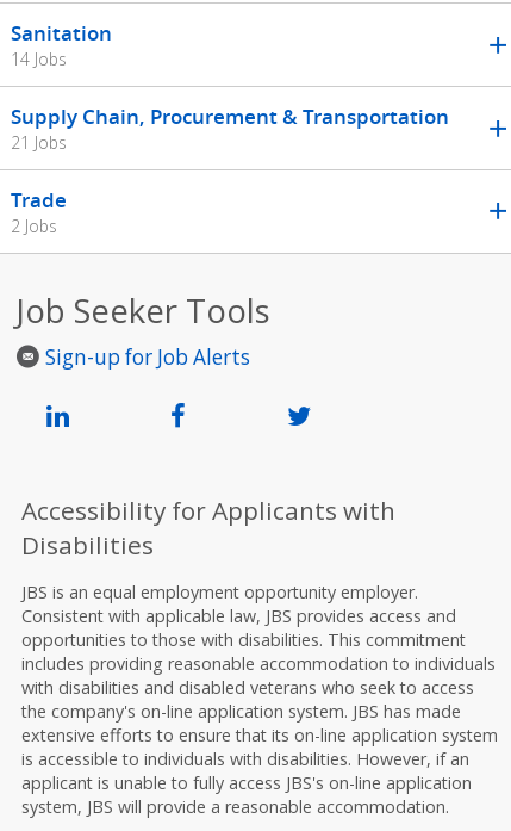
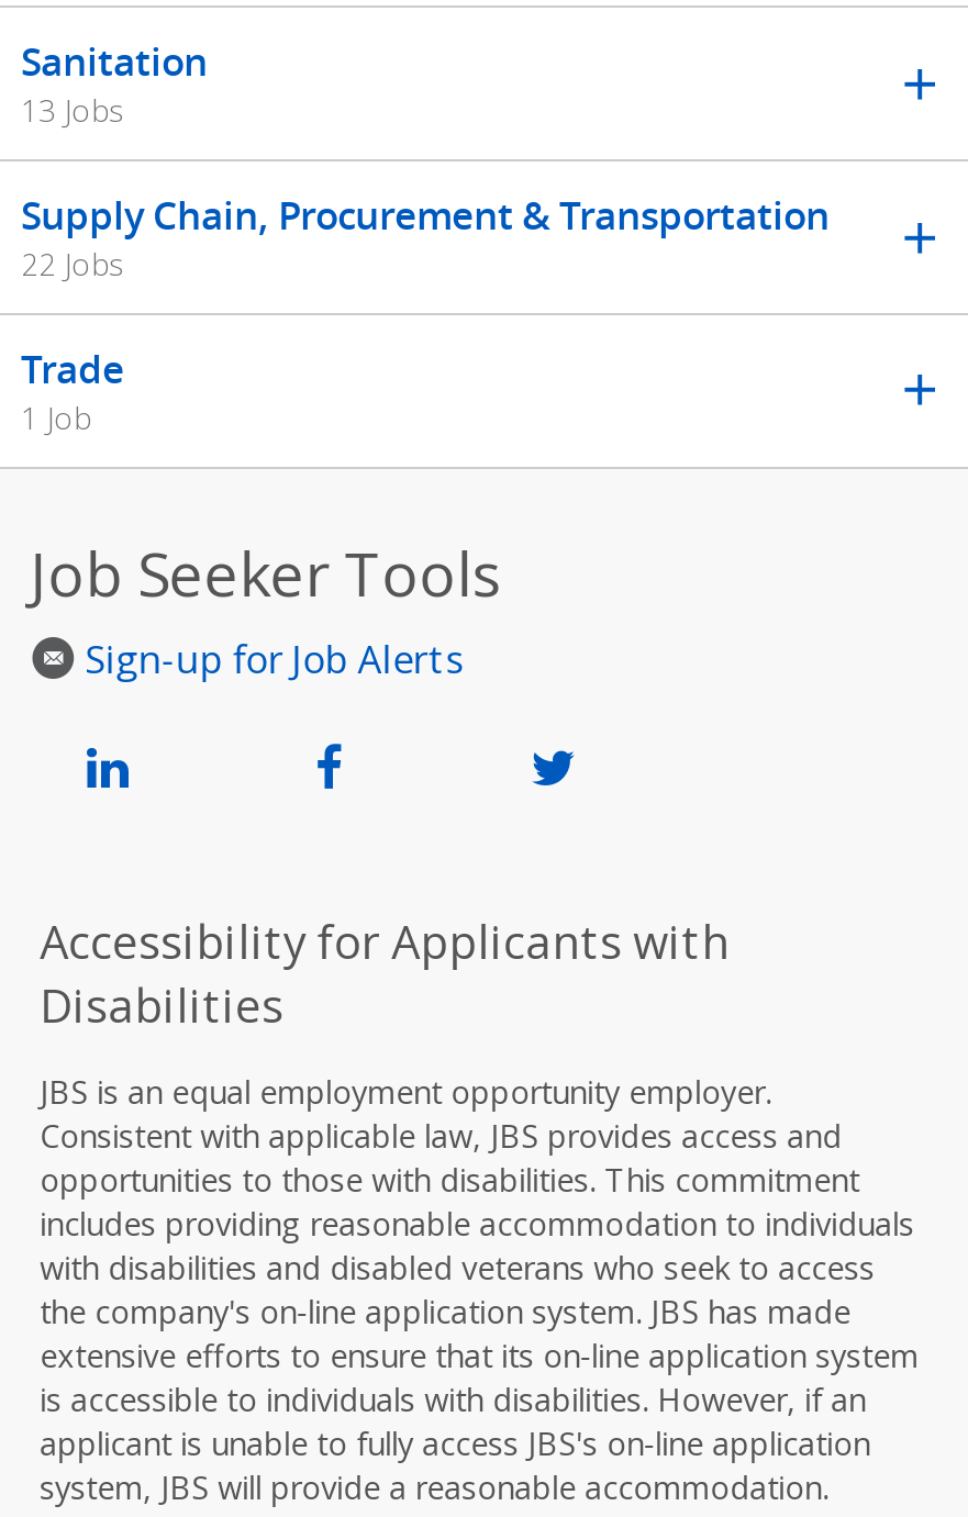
[11,48,67,71] 14 Jobs -> [21,90,124,131] 13 Jobs
[11,131,67,154] 21 Jobs -> [21,243,124,285] 22 Jobs
[11,215,57,237] 2 Jobs -> [21,397,91,439] 1 Job

